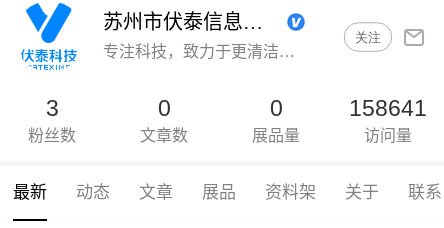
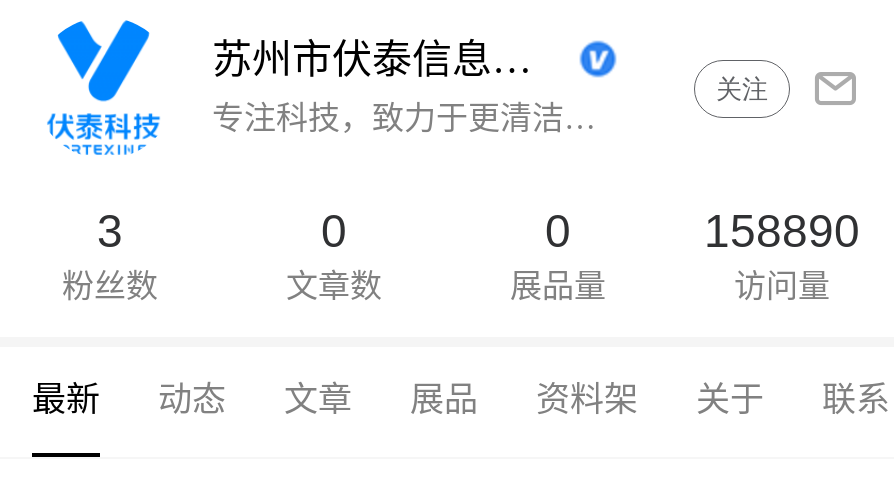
[349,95,427,121] 158641 -> [704,205,860,257] 158890

